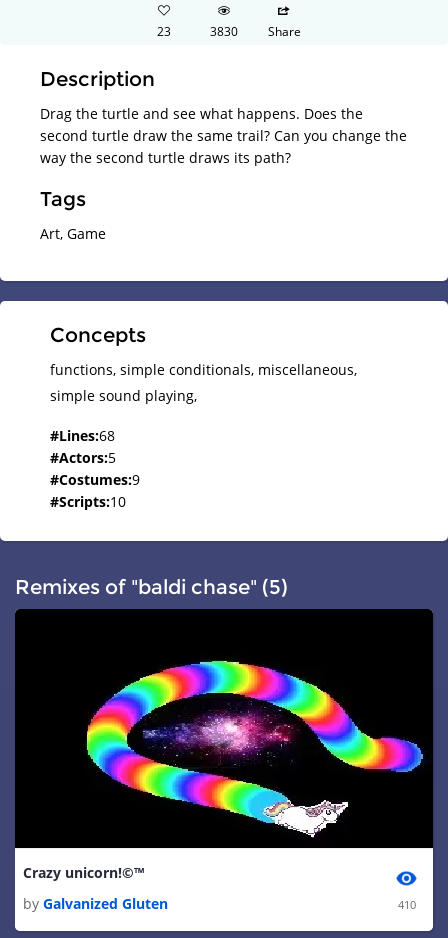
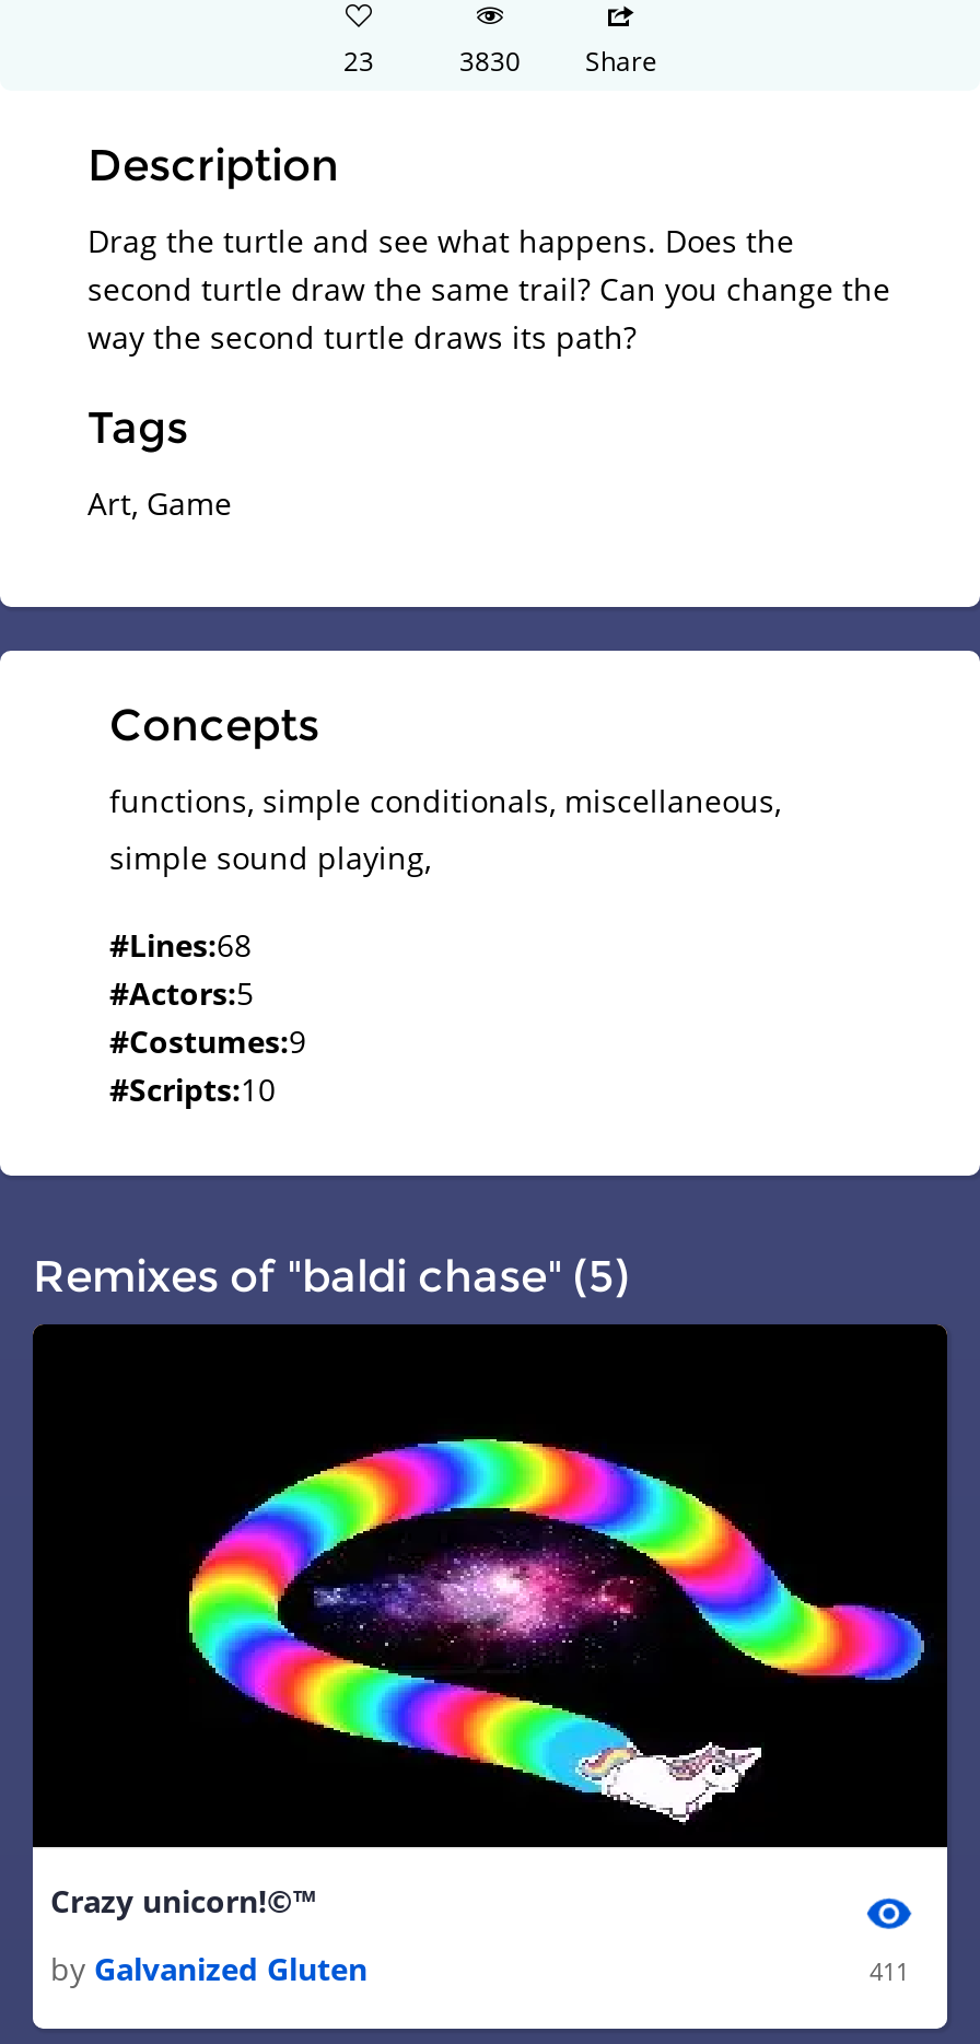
[397,897,415,912] 410 -> [870,1954,909,1987] 411

